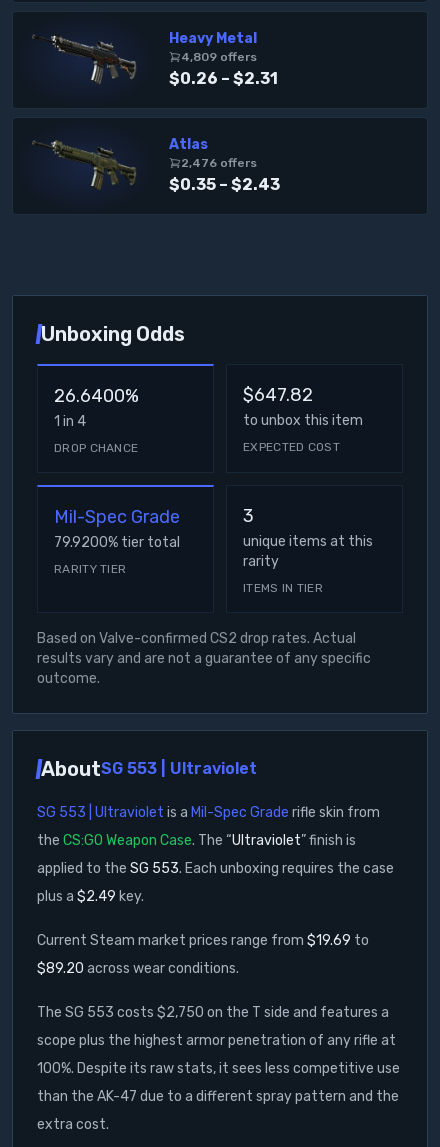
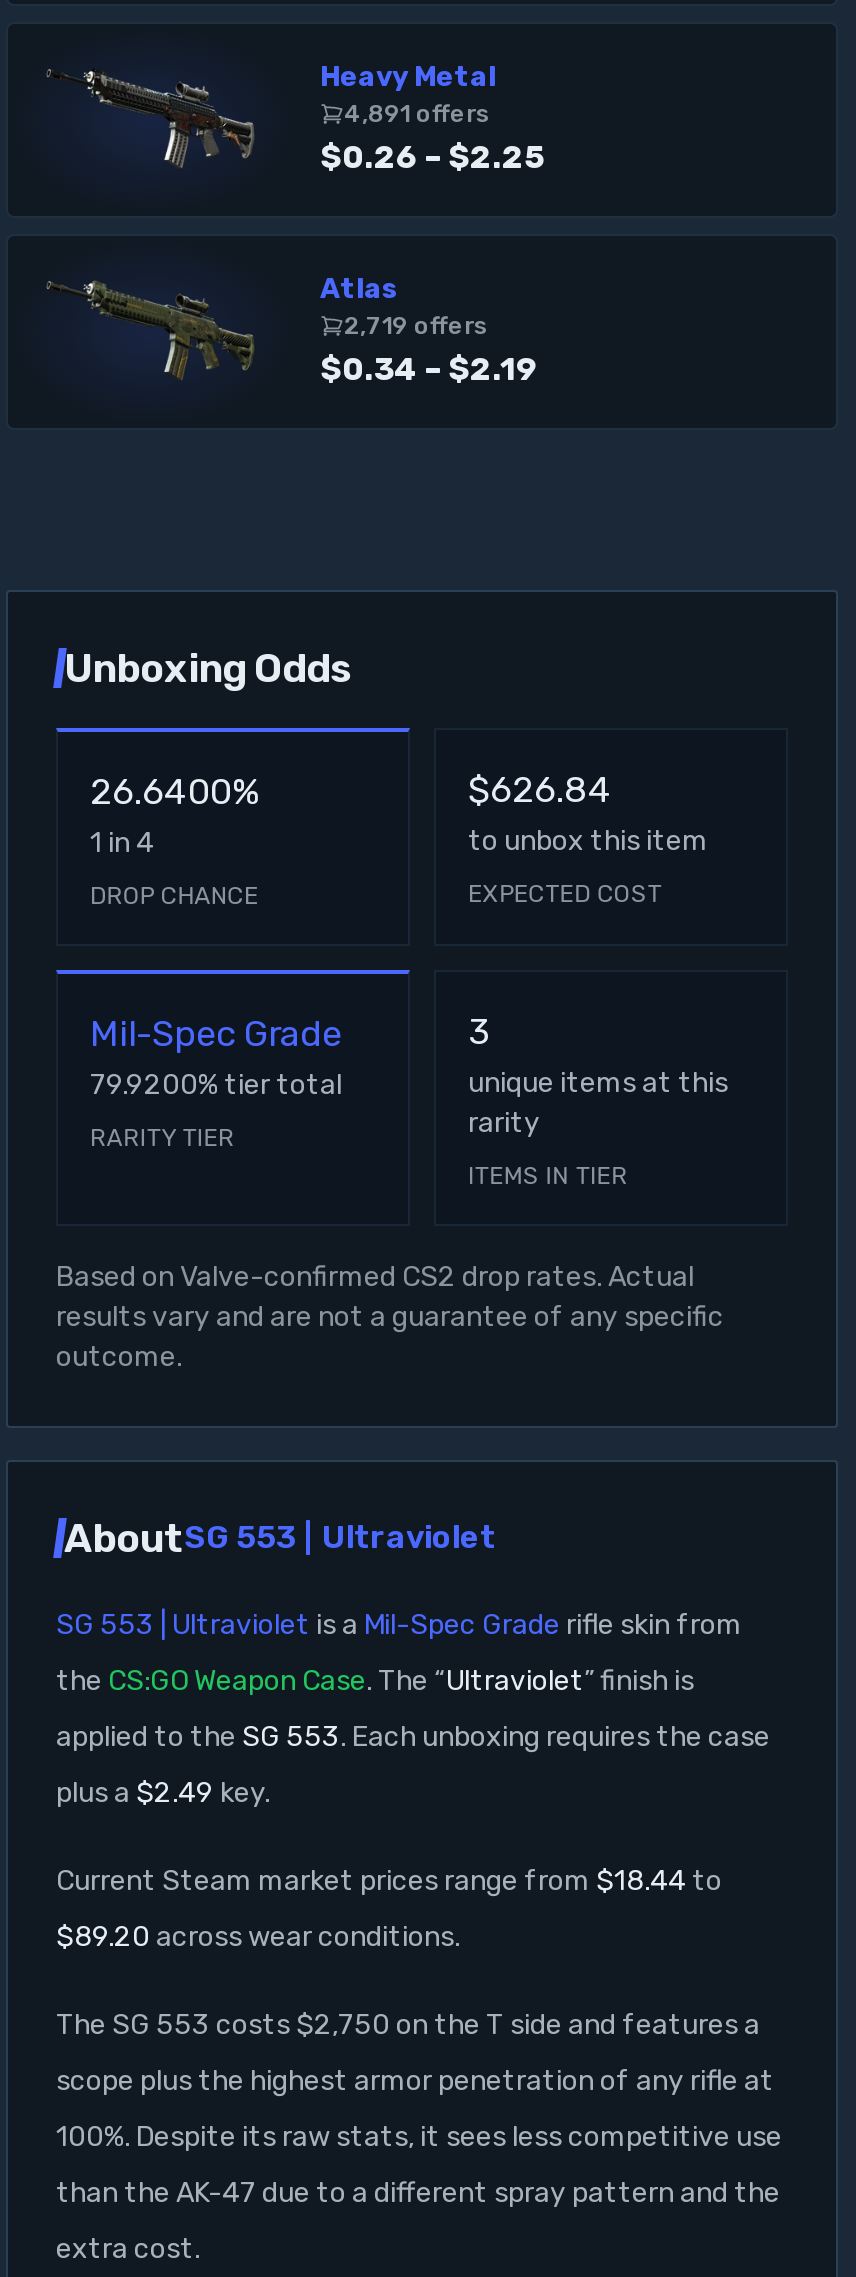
[181,50,257,64] 4,809 offers -> [344,100,490,128] 4,891 offers
[169,69,278,88] $0.26 – $2.31 -> [320,138,544,176] $0.26 – $2.25
[181,156,257,170] 2,476 offers -> [344,312,488,340] 2,719 offers
[169,175,280,194] $0.35 – $2.43 -> [320,350,538,388] $0.34 – $2.19
[243,384,313,406] $647.82 -> [468,768,612,812] $626.84
[37,932,369,949] Current Steam market prices range from $19.69 to -> [56,1864,722,1898] Current Steam market prices range from $18.44 to

